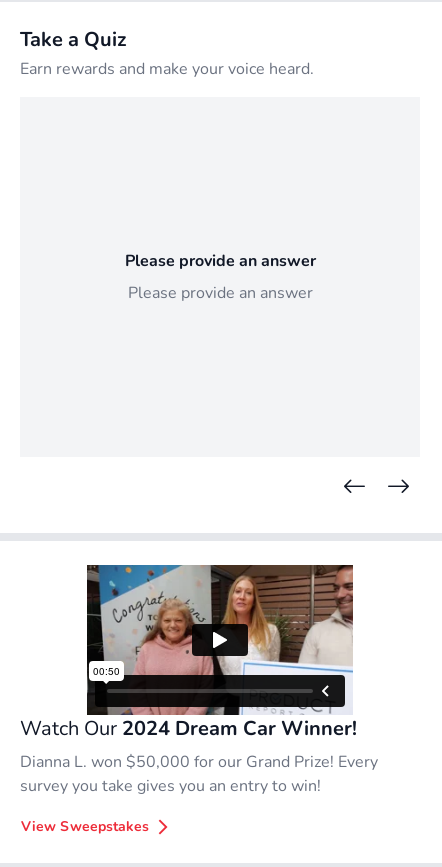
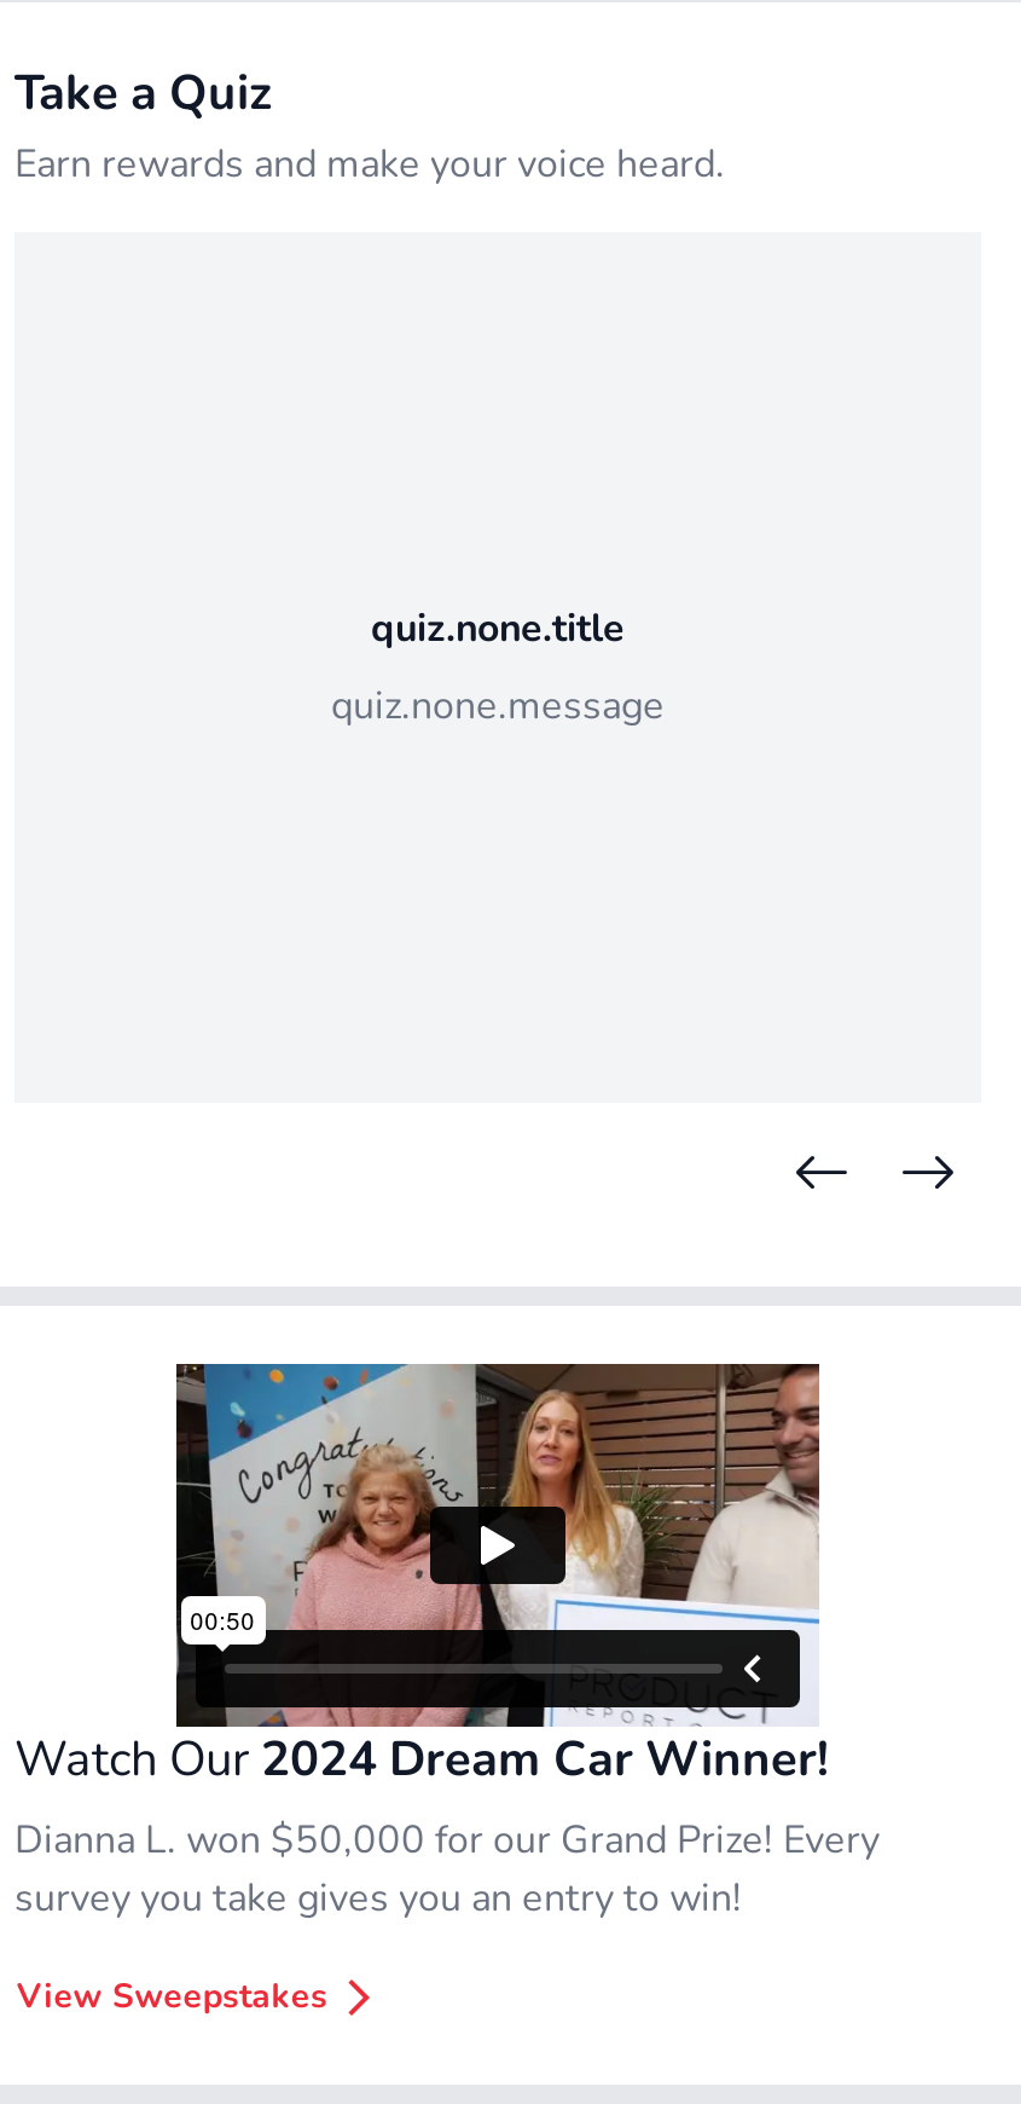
[124,250,315,272] Please provide an answer -> [371,602,625,655] quiz.none.title
[127,282,312,304] Please provide an answer -> [331,680,665,733] quiz.none.message

